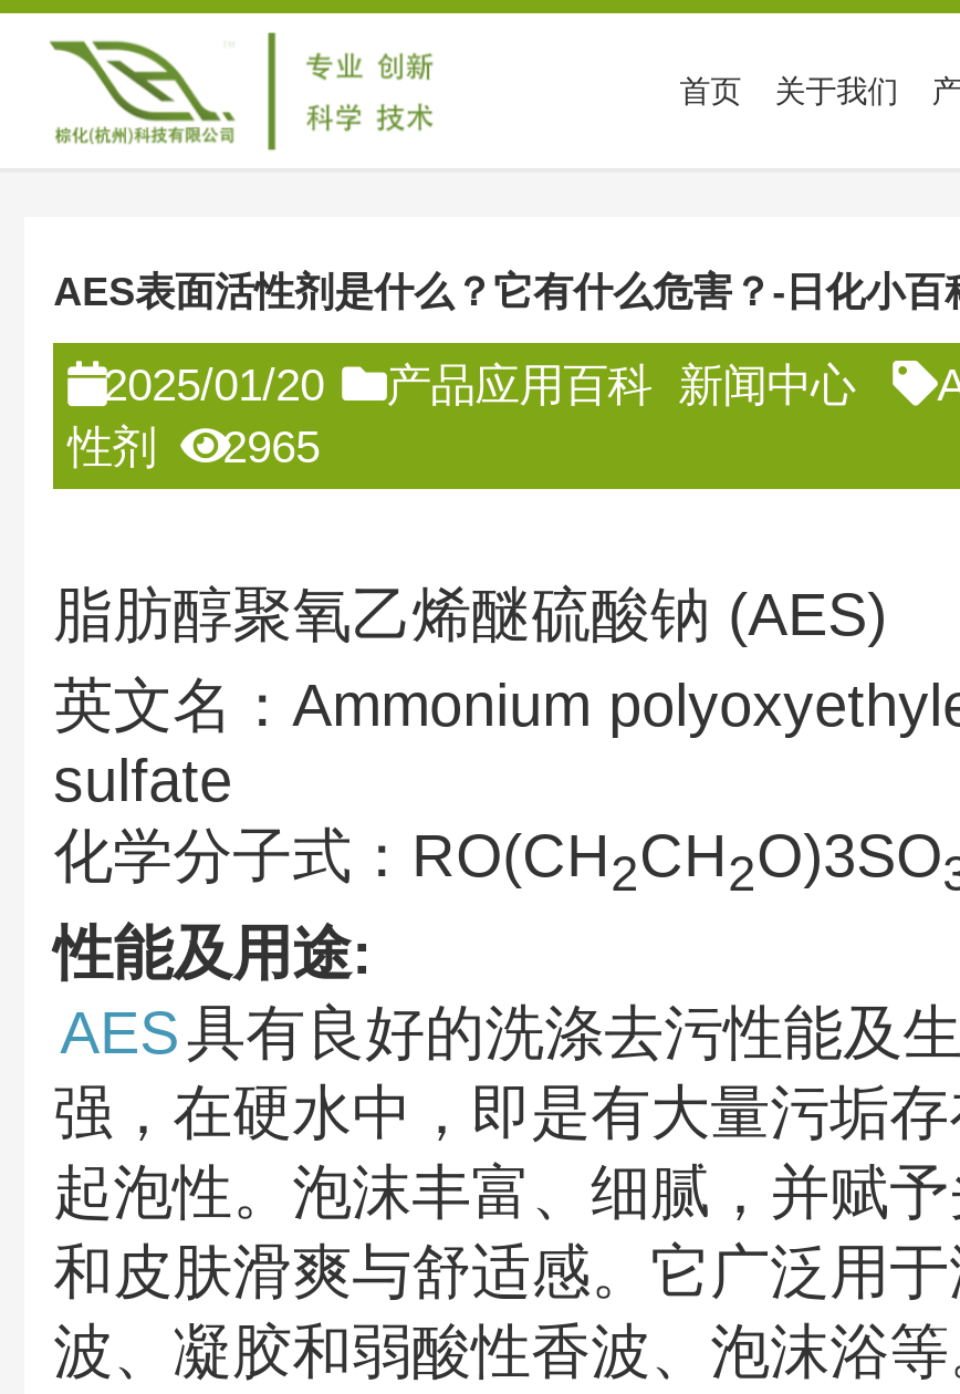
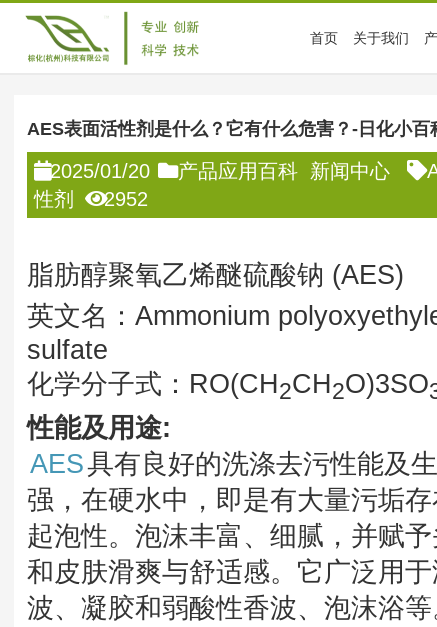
[68,423,320,471] 性剂 2965 -> [34,188,148,210] 性剂 2952

